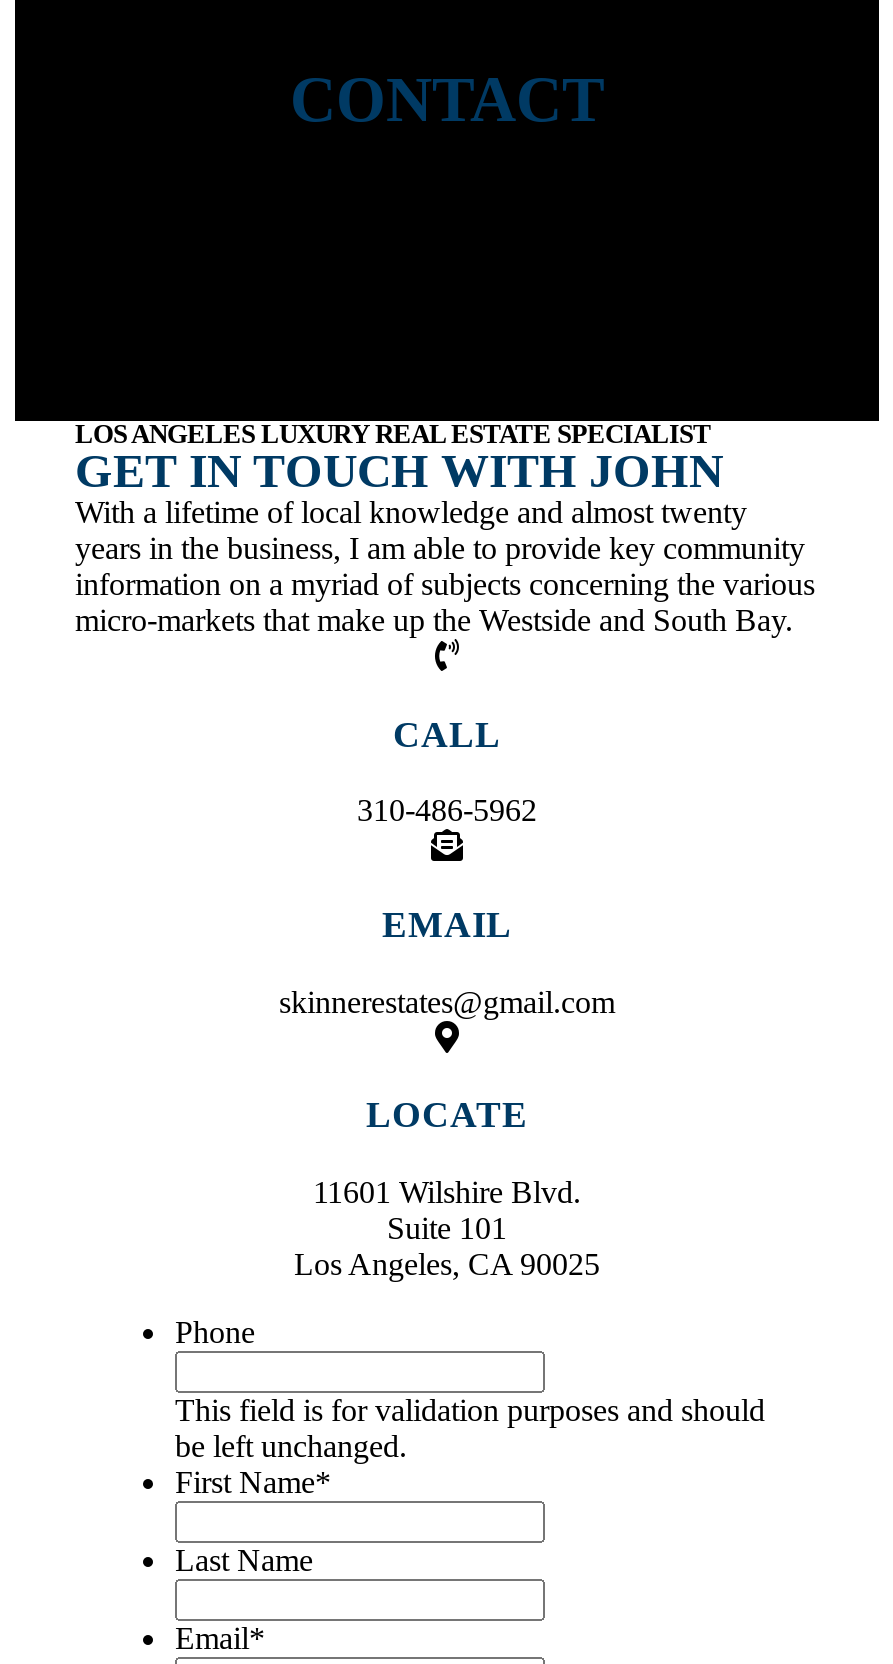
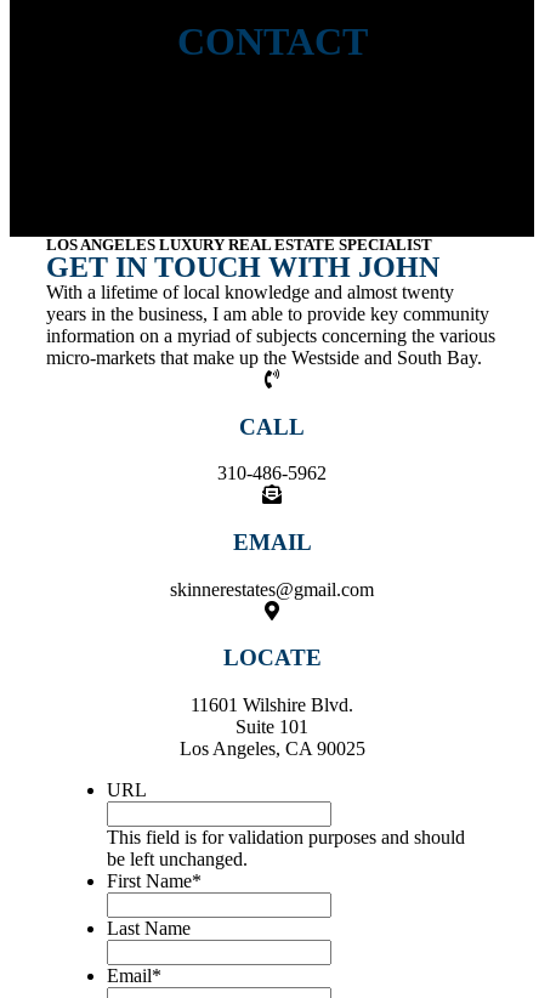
[175,1315,255,1349] Phone -> [107,780,147,800] URL

